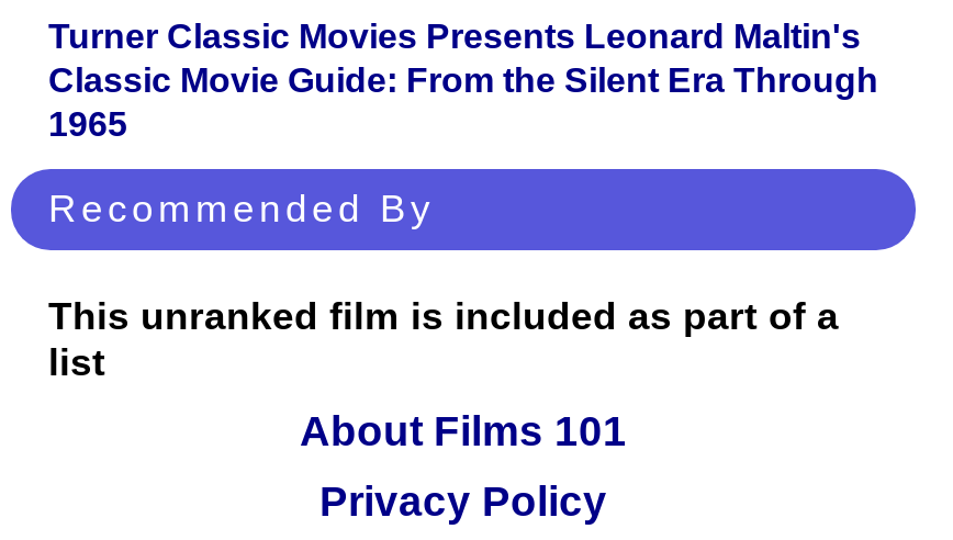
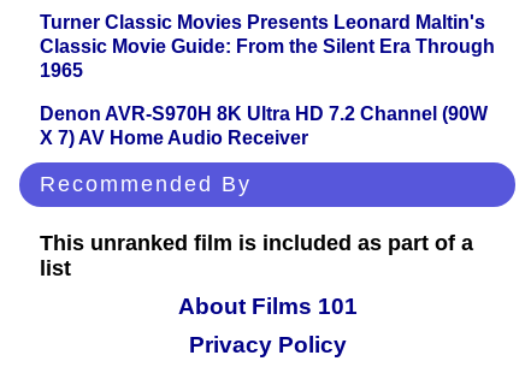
none -> [40,104,488,148] Denon AVR-S970H 8K Ultra HD 7.2 Channel (90W | X 7) AV Home Audio Receiver

